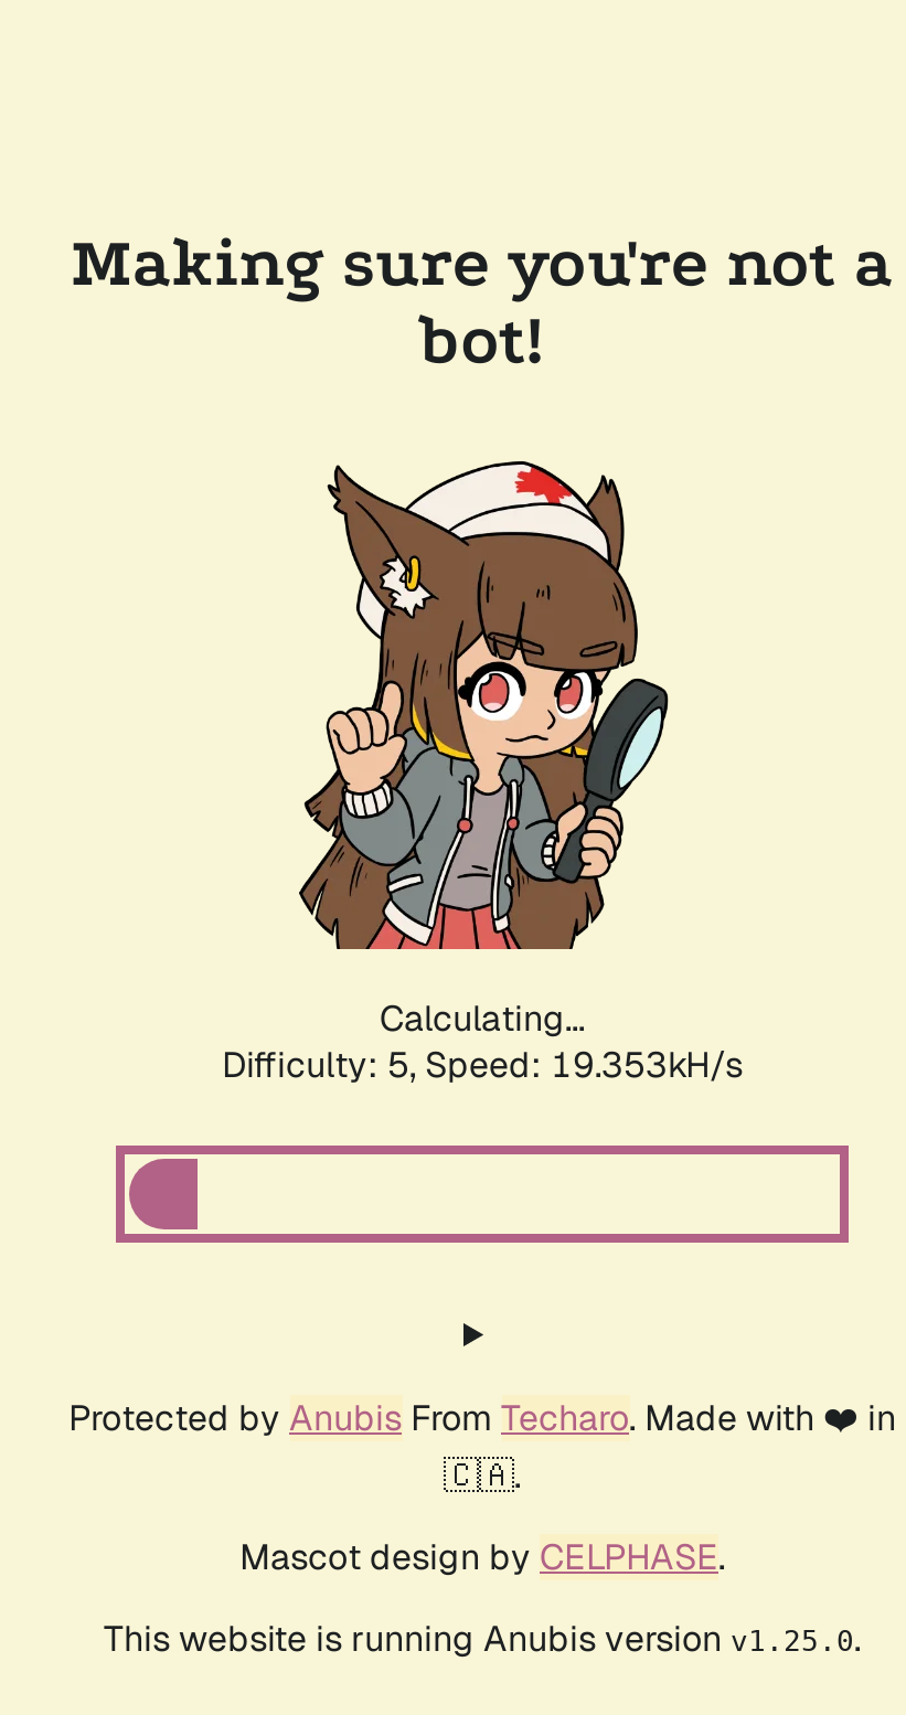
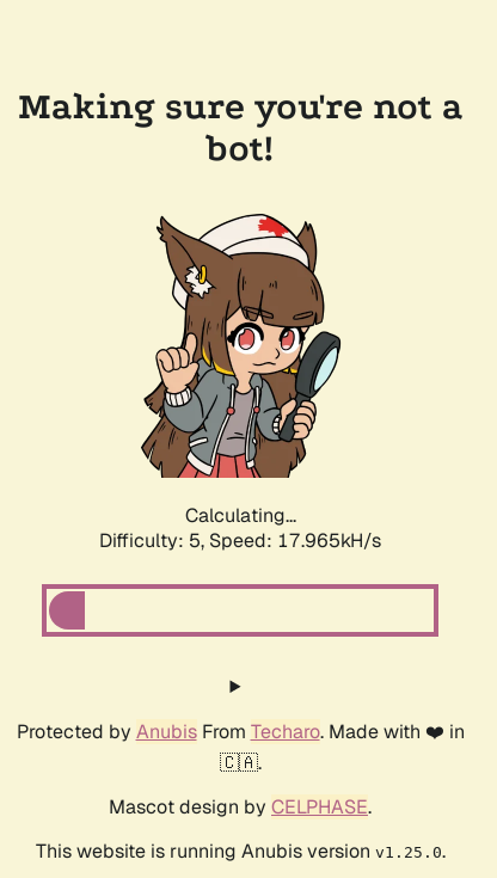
[222,1042,743,1088] Difficulty: 5, Speed: 19.353kH/s -> [99,528,381,553] Difficulty: 5, Speed: 17.965kH/s

